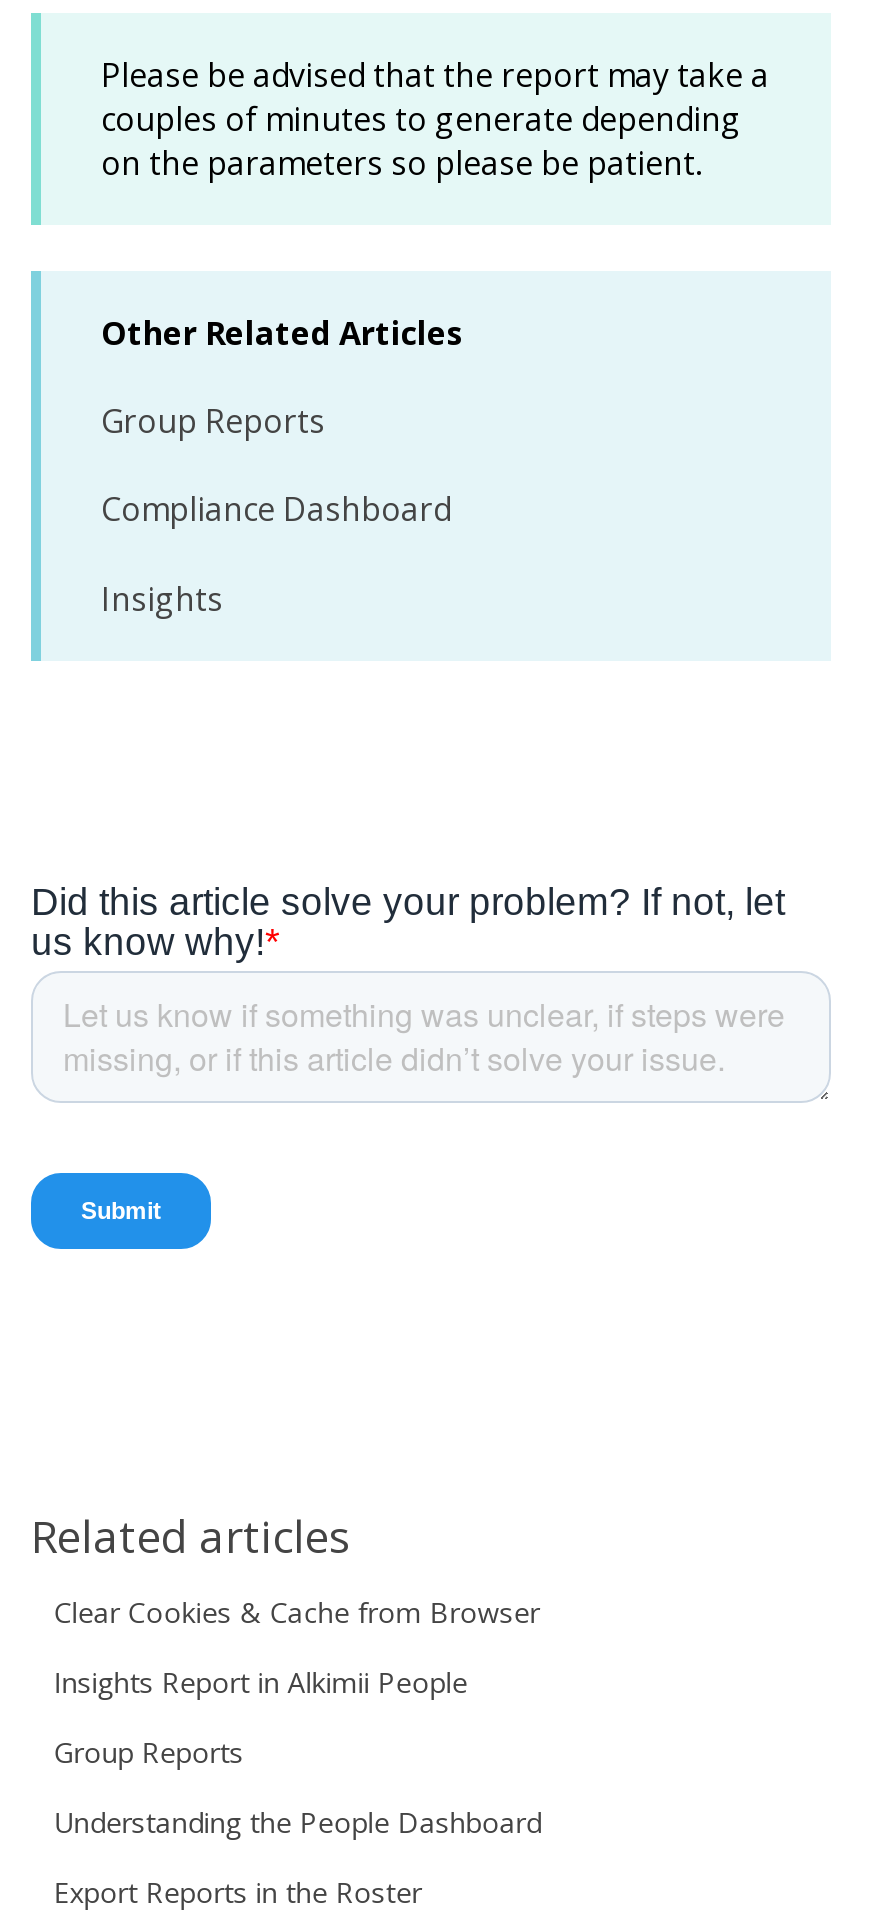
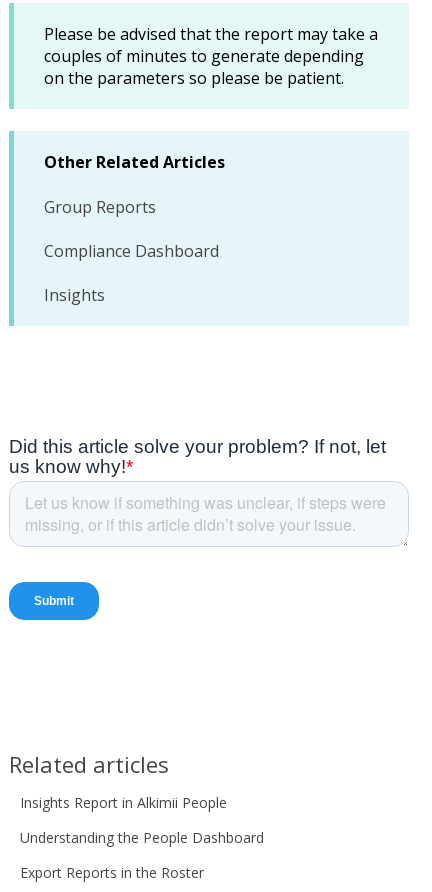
[53,1594,539,1632] Clear Cookies & Cache from Browser -> none
[53,1734,243,1772] Group Reports -> none

